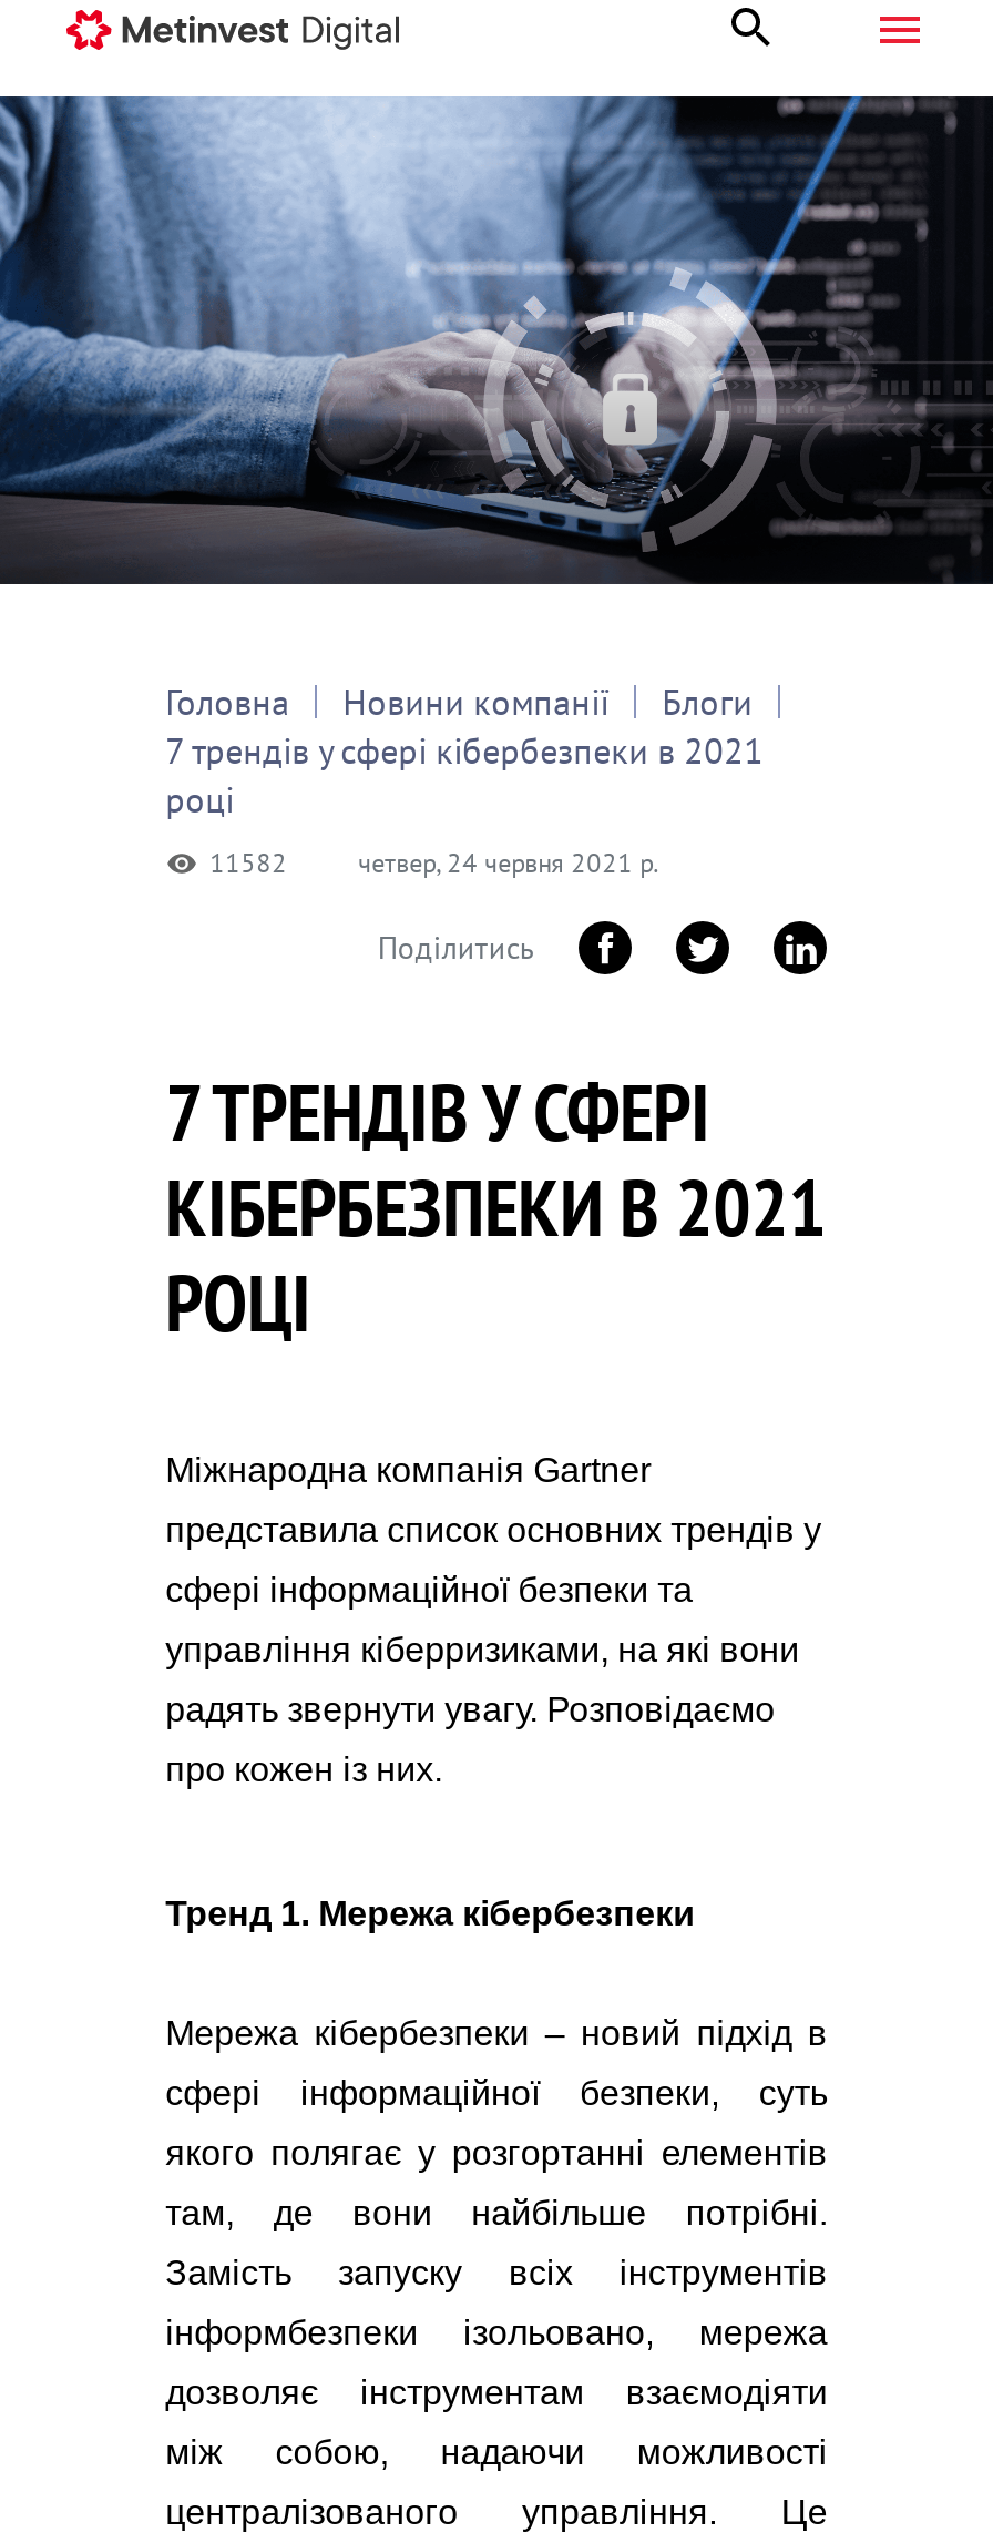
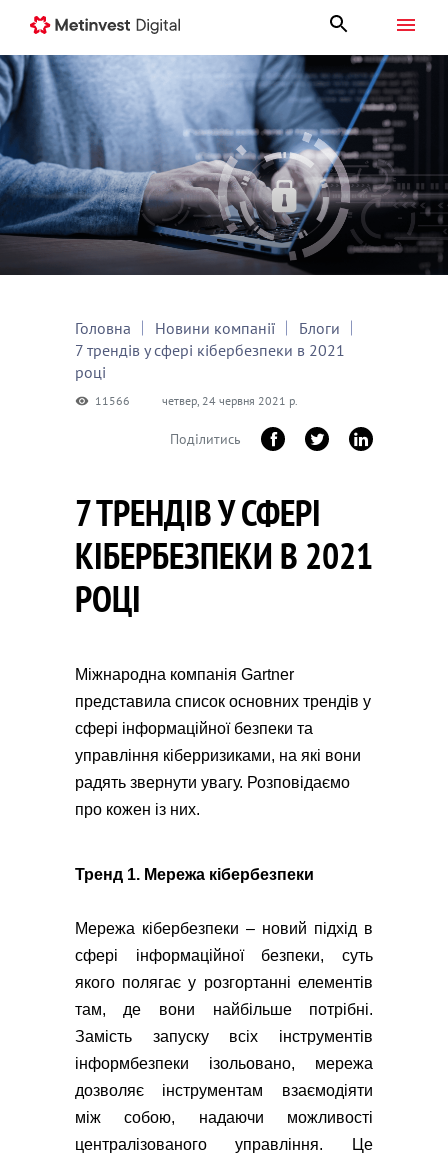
[210,846,287,879] 11582 -> [95,393,130,408] 11566

